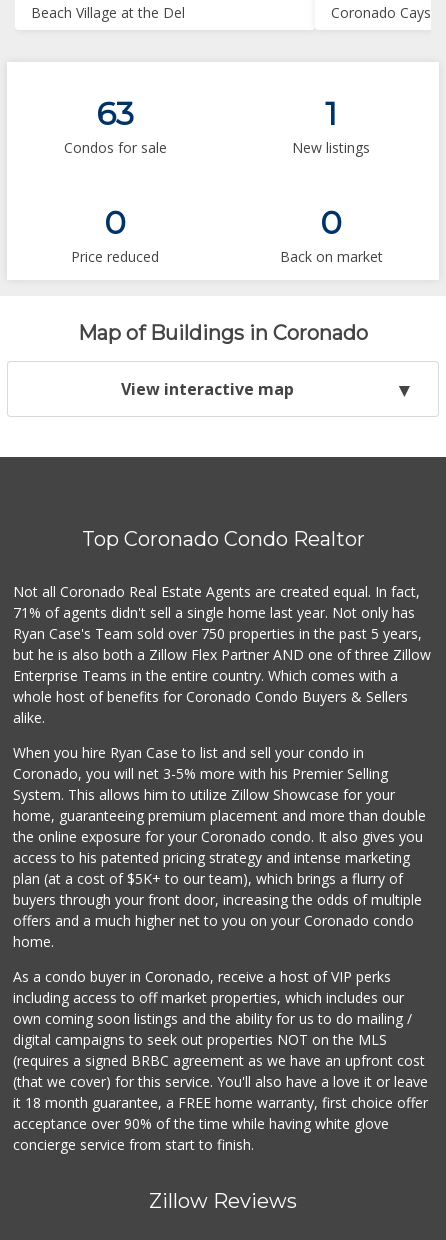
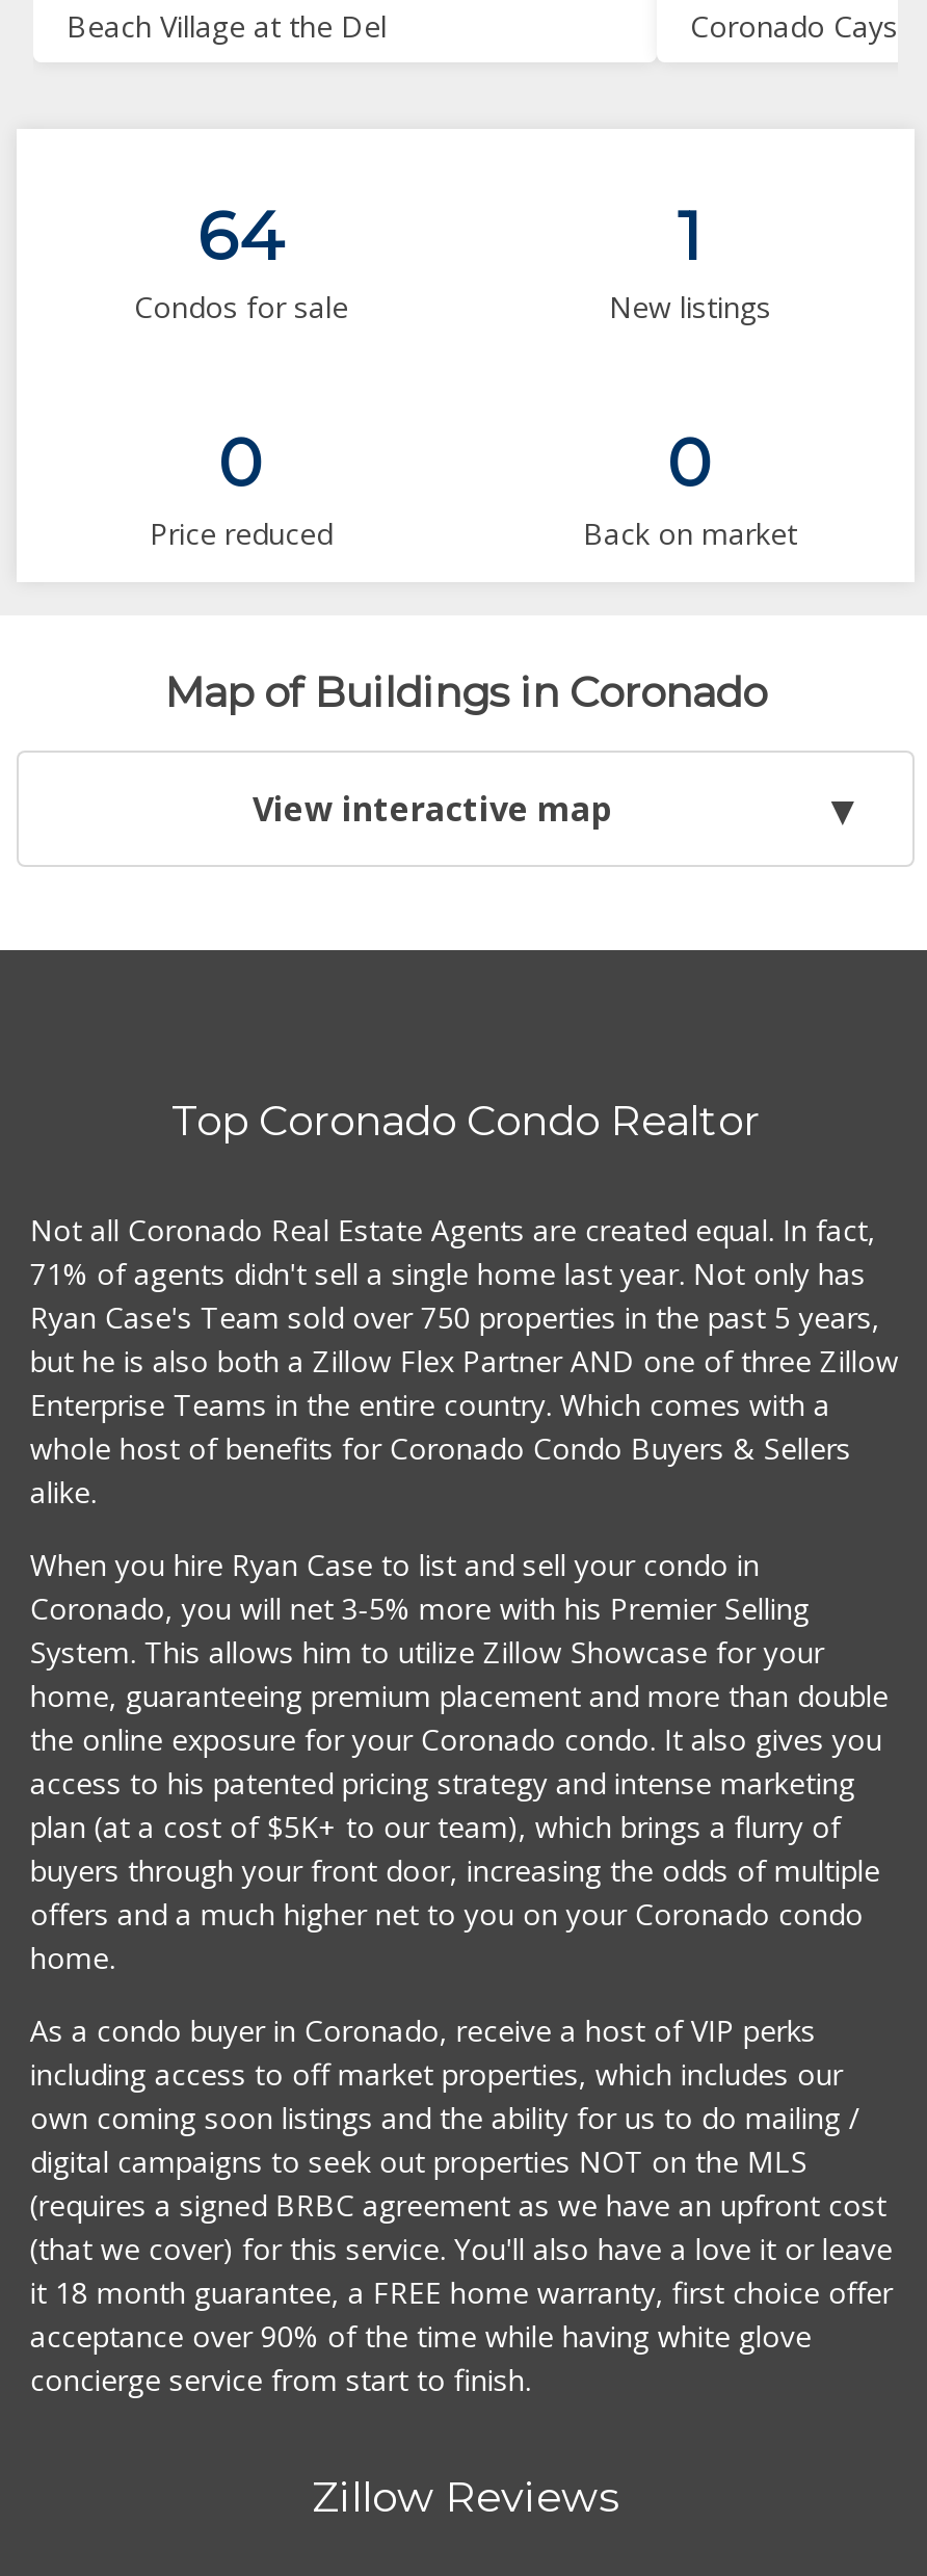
[96,94,134,133] 63 -> [197,196,285,277] 64

